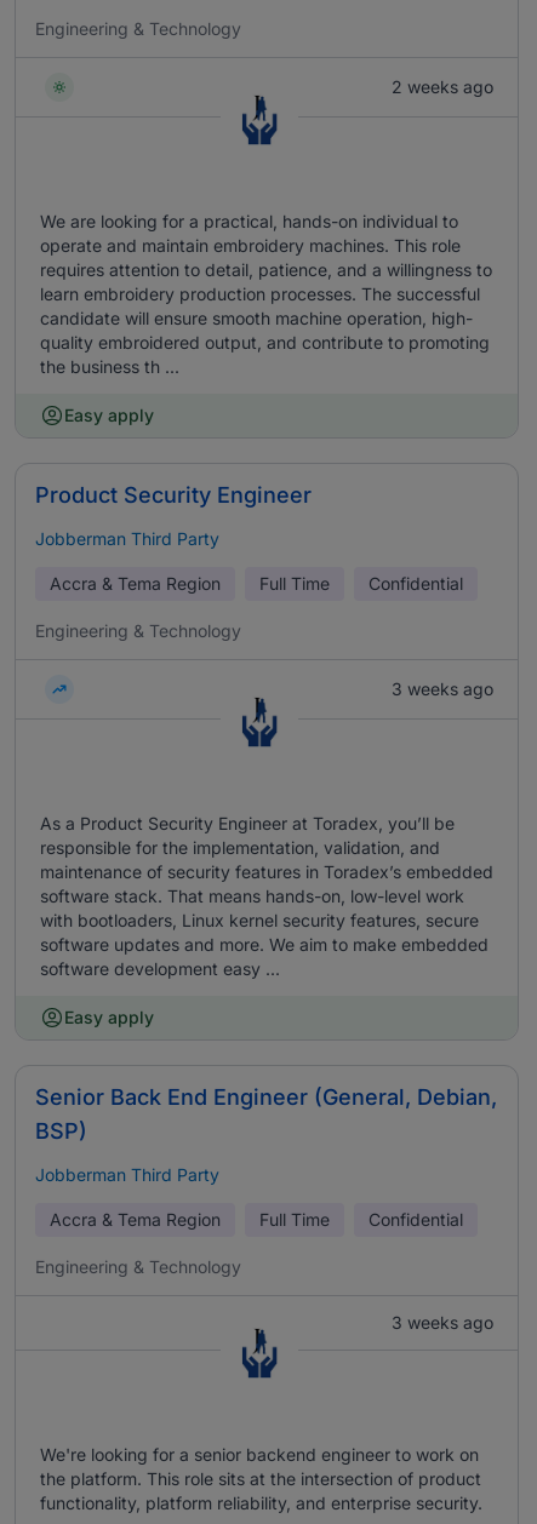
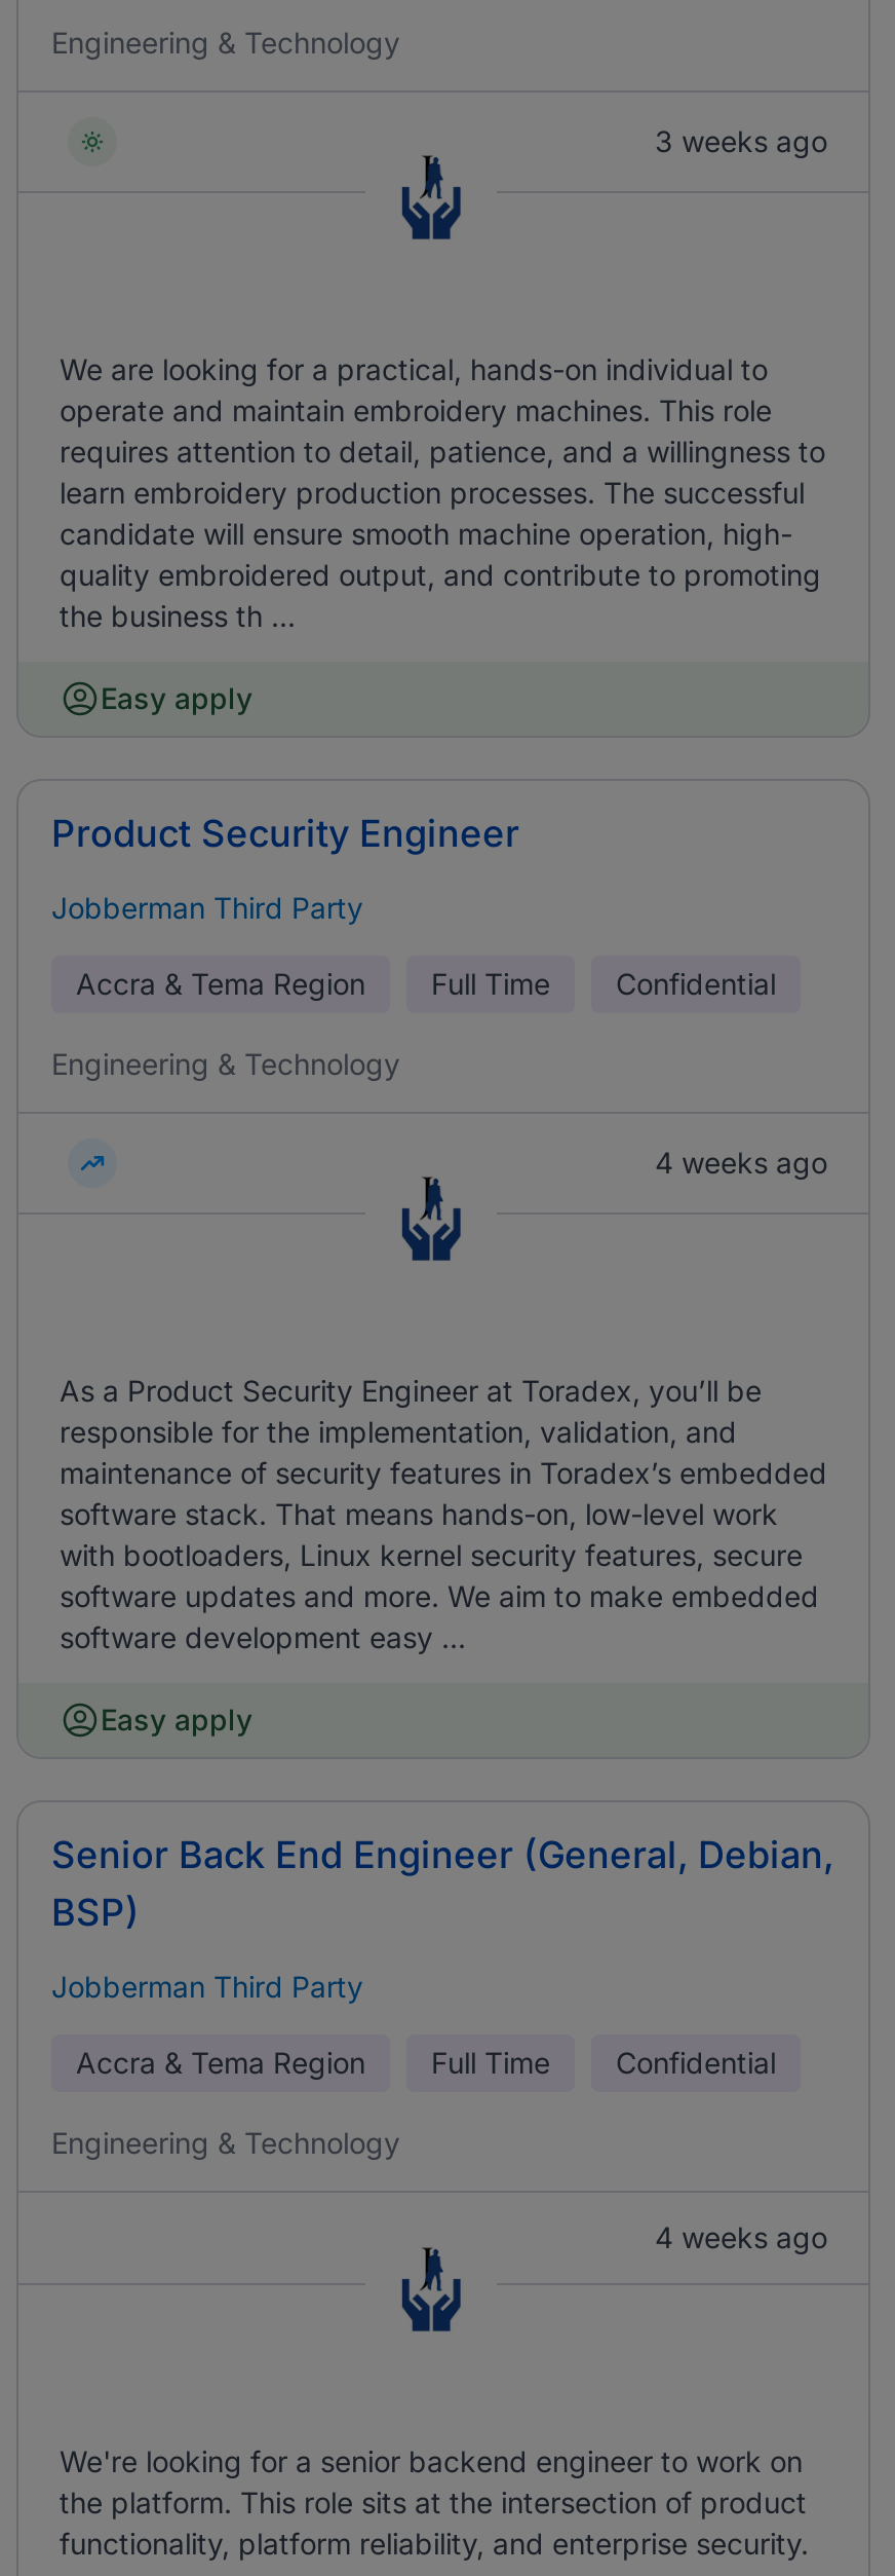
[392,76,493,97] 2 weeks ago -> [655,123,827,158] 3 weeks ago
[392,678,493,699] 3 weeks ago -> [655,1145,827,1180] 4 weeks ago
[392,1312,493,1333] 3 weeks ago -> [655,2219,827,2254] 4 weeks ago

